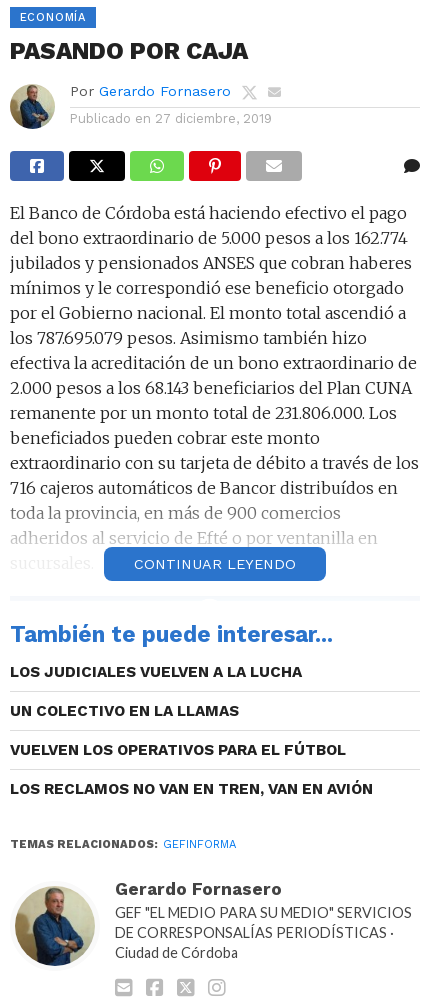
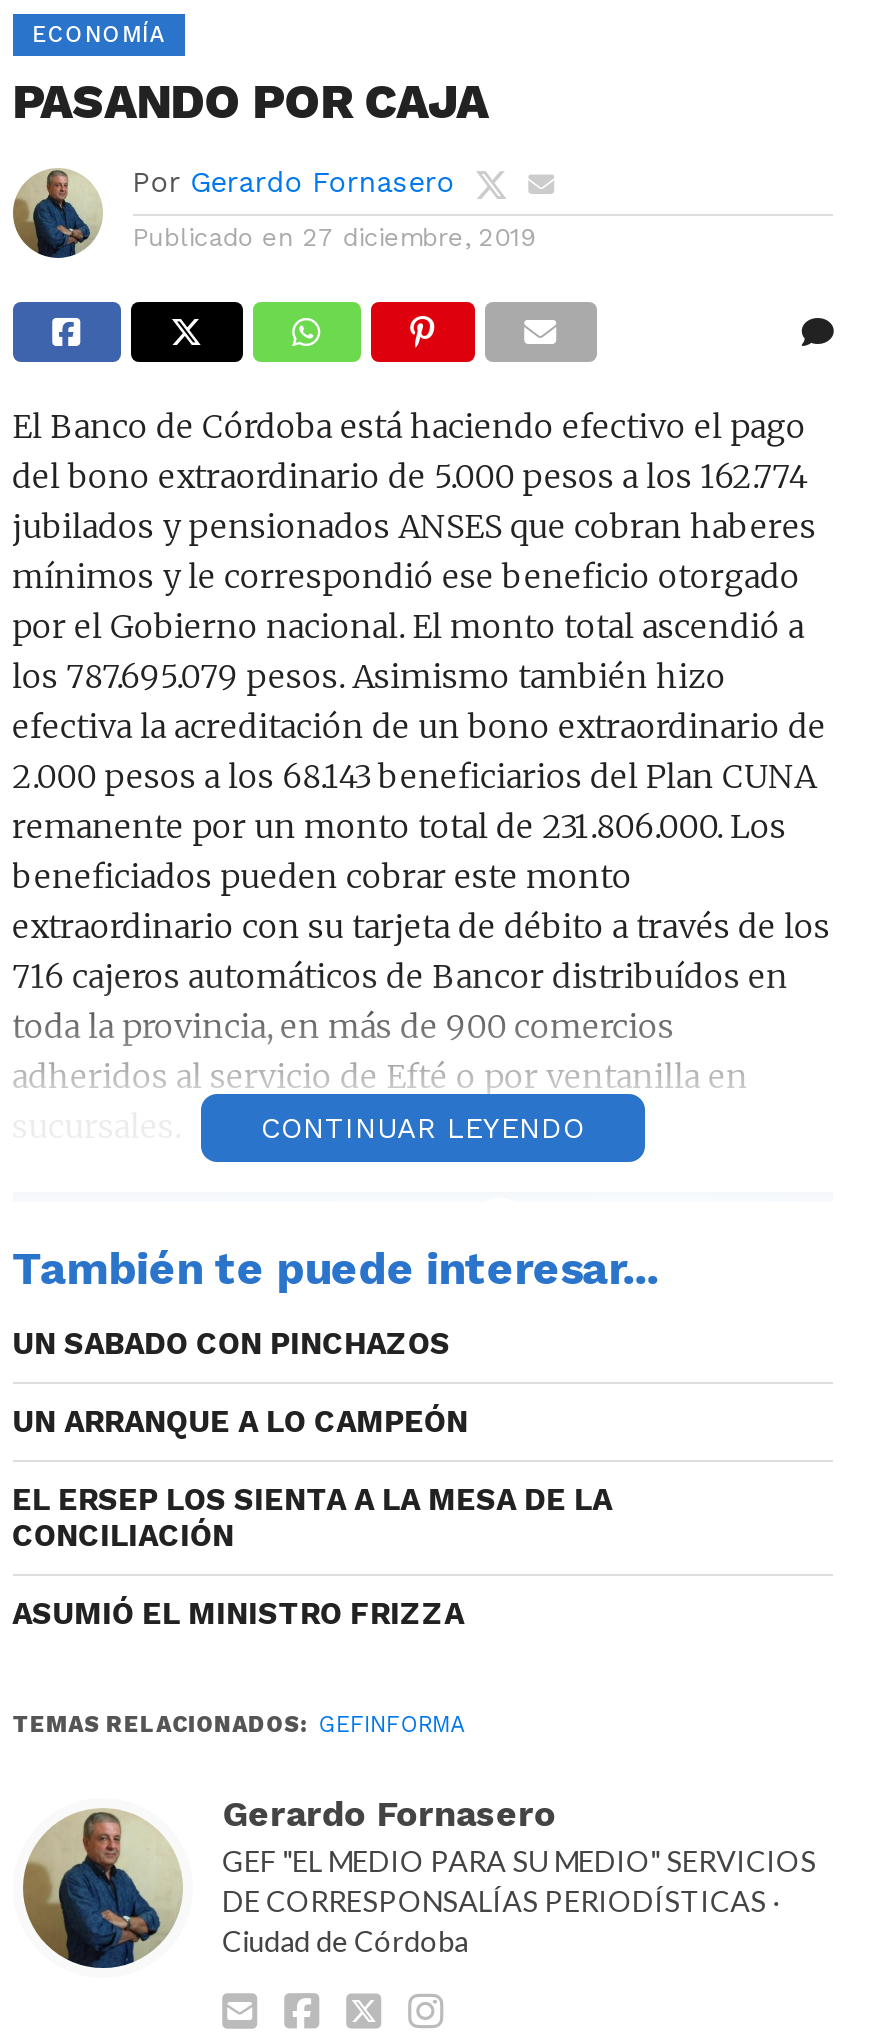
[10,663,302,681] LOS JUDICIALES VUELVEN A LA LUCHA -> [12,1326,450,1362] UN SABADO CON PINCHAZOS
[10,702,239,720] UN COLECTIVO EN LA LLAMAS -> [12,1404,468,1440] UN ARRANQUE A LO CAMPEÓN
[10,741,346,759] VUELVEN LOS OPERATIVOS PARA EL FÚTBOL -> [12,1482,612,1554] EL ERSEP LOS SIENTA A LA MESA DE LA | CONCILIACIÓN
[10,780,373,798] LOS RECLAMOS NO VAN EN TREN, VAN EN AVIÓN -> [12,1596,464,1632] ASUMIÓ EL MINISTRO FRIZZA

